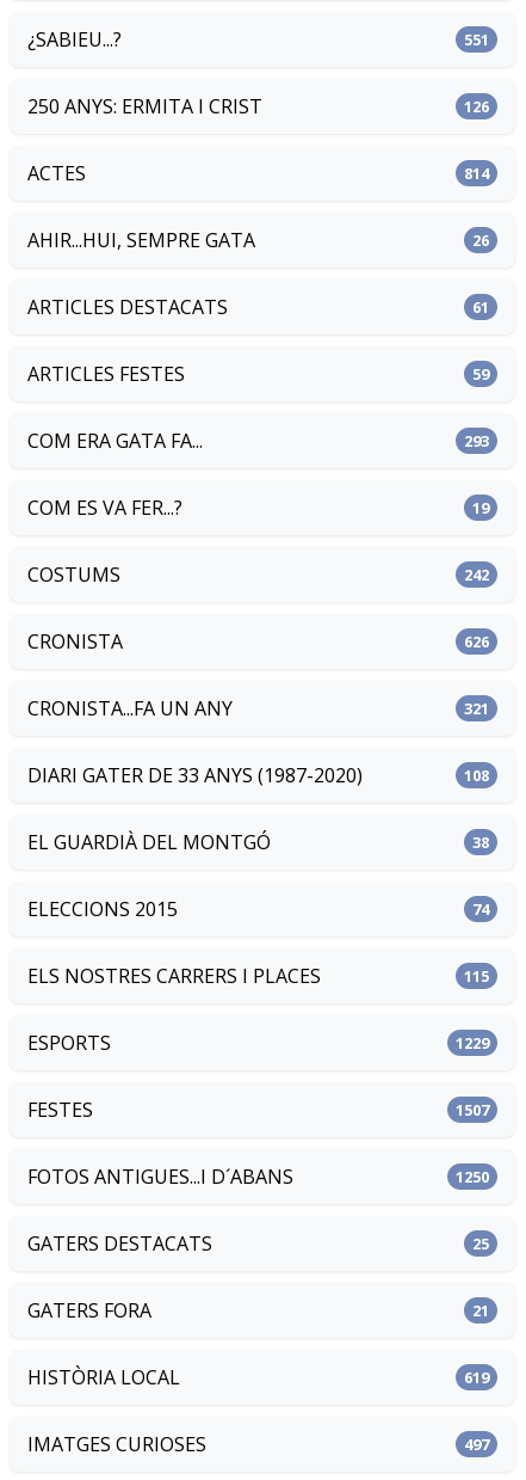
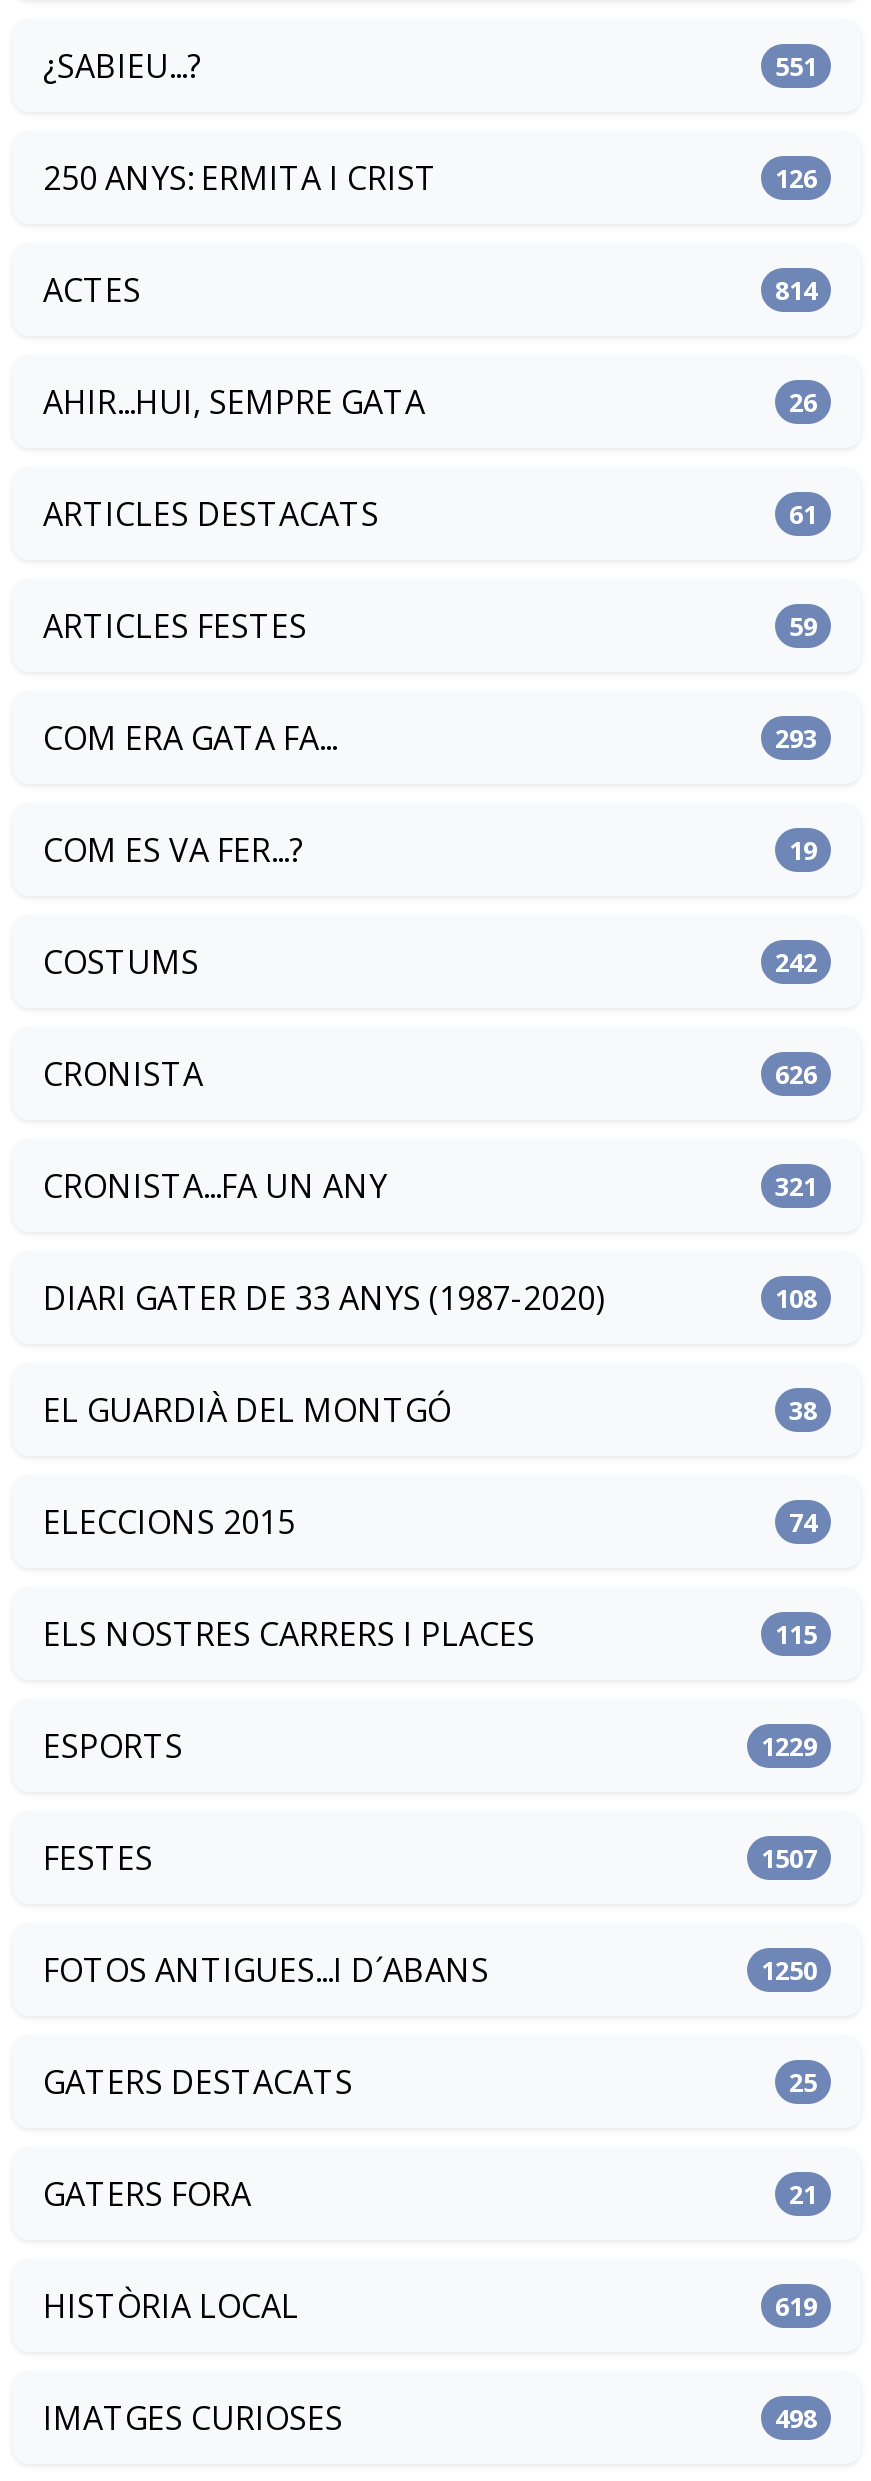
[464,1433,489,1455] 497 -> [775,2399,817,2435] 498

